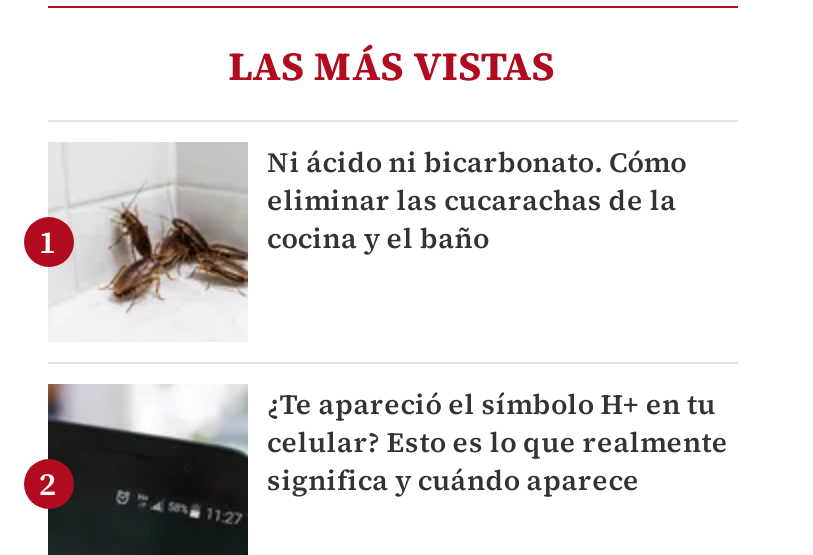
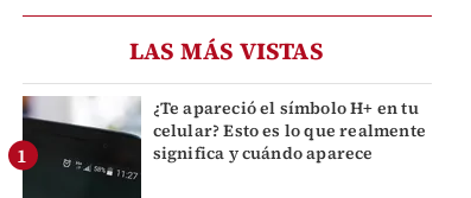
[44,142,687,314] [image] | Ni ácido ni bicarbonato. Cómo | eliminar las cucarachas de la | cocina y el baño -> none

